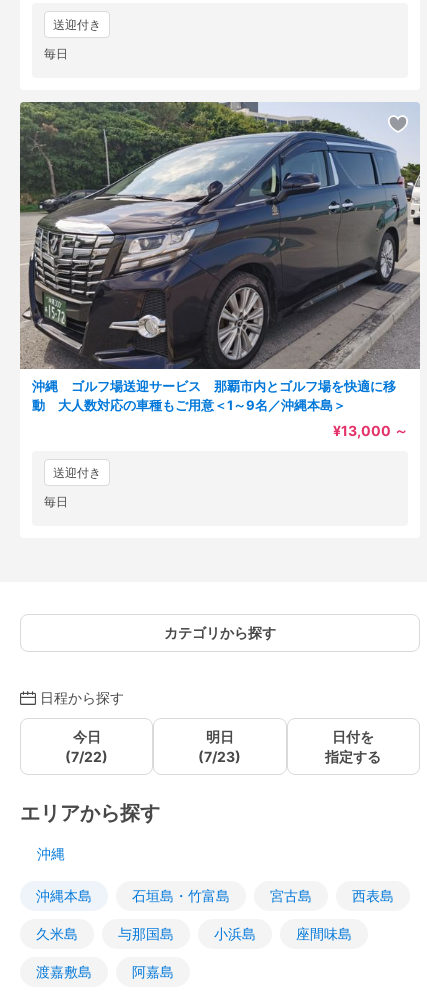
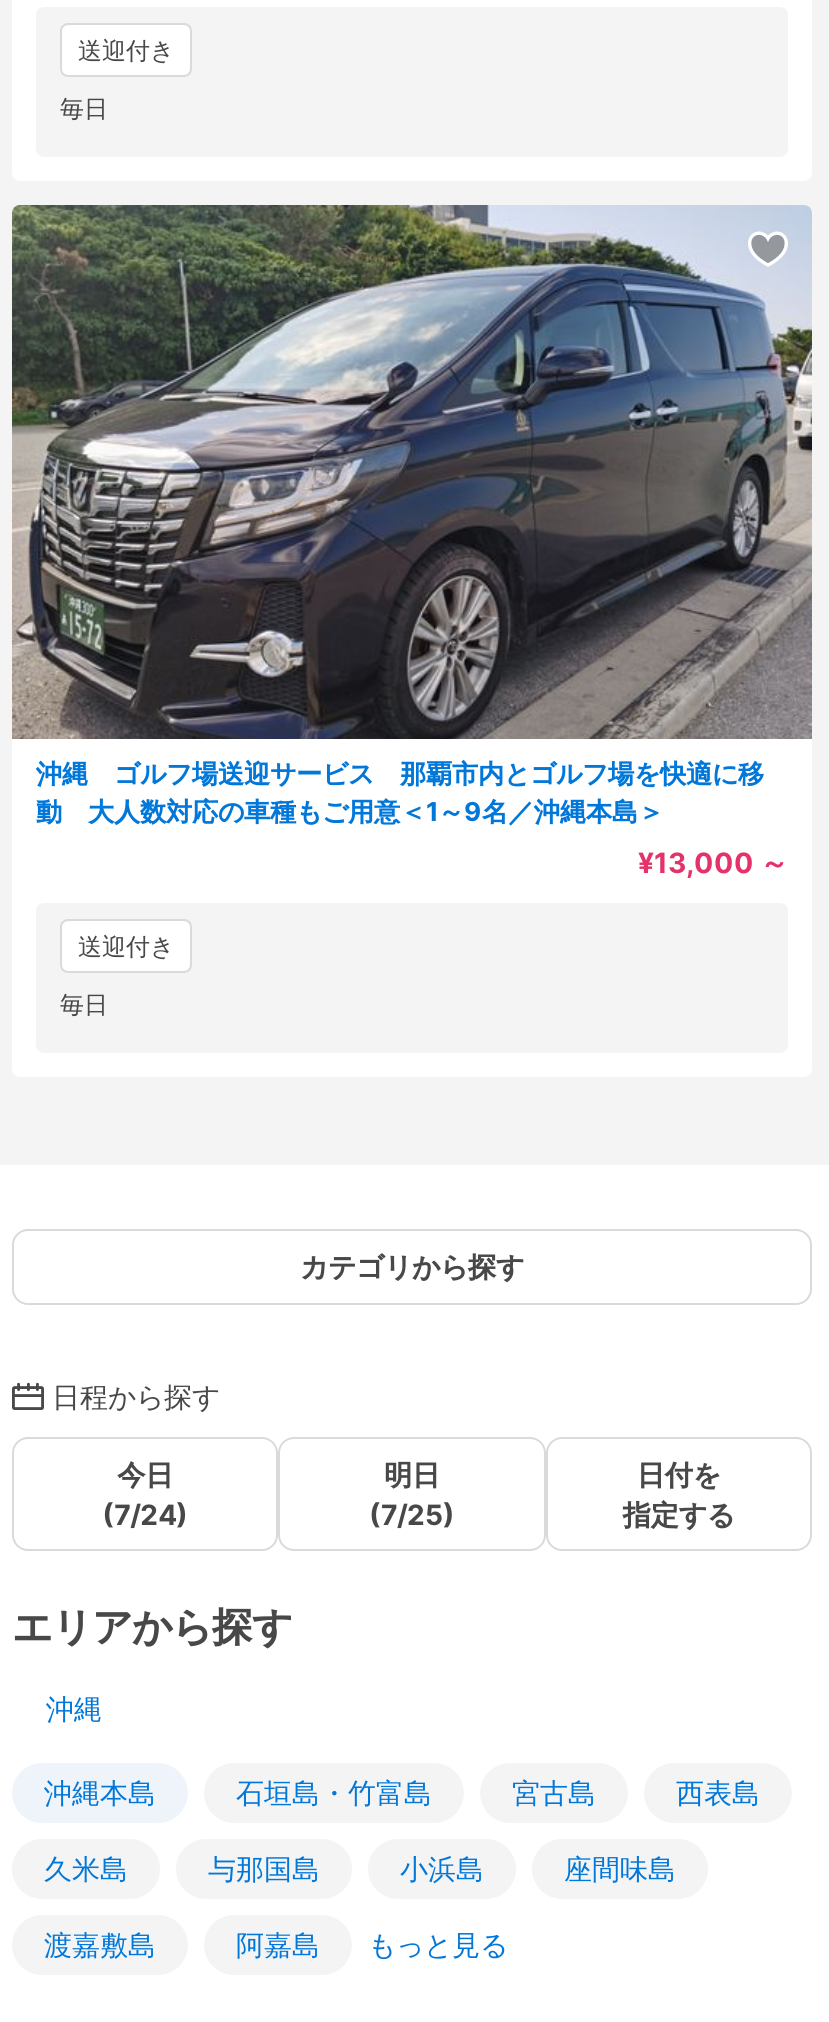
[65,748,108,765] (7/22) -> [102,1497,188,1531] (7/24)
[198,748,241,765] (7/23) -> [369,1497,455,1531] (7/25)
none -> [368,1927,508,1961] もっと見る

